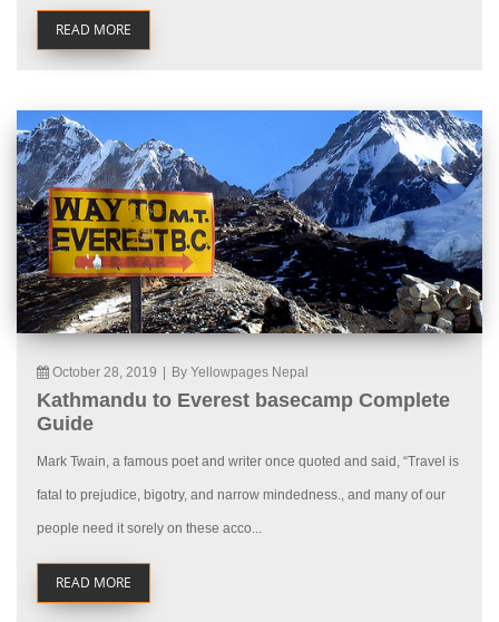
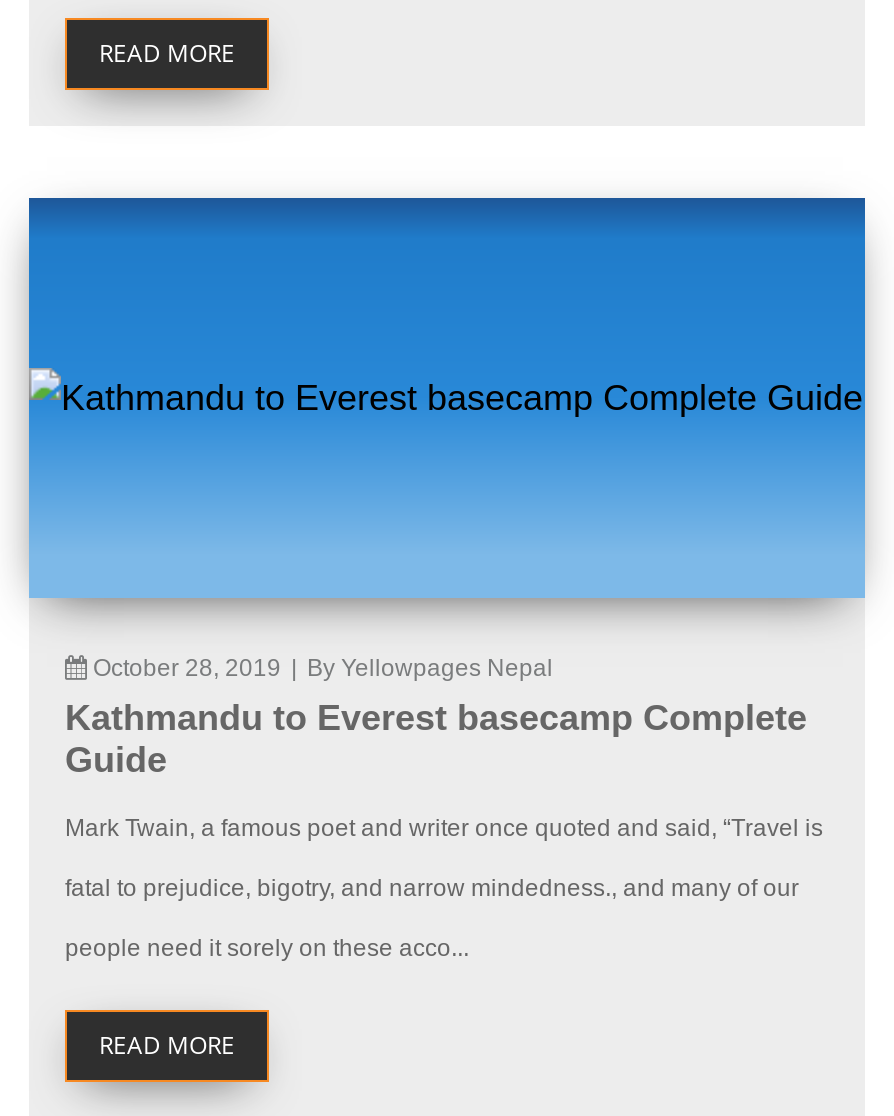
[16,110,483,334] [image] -> [27,196,867,598] [image]

